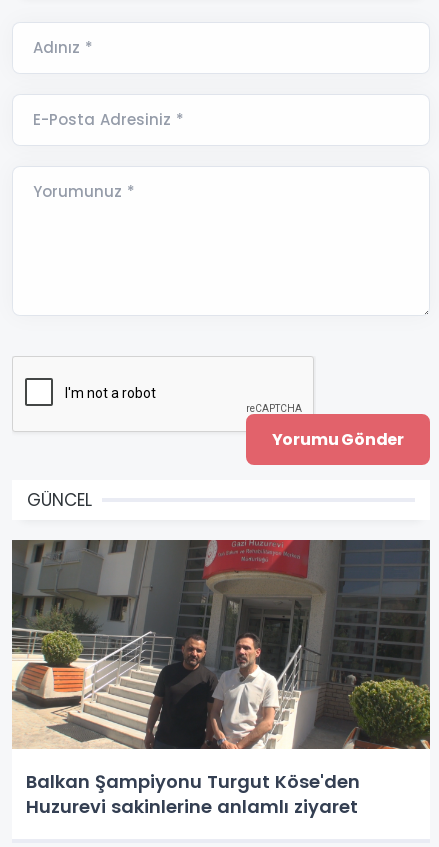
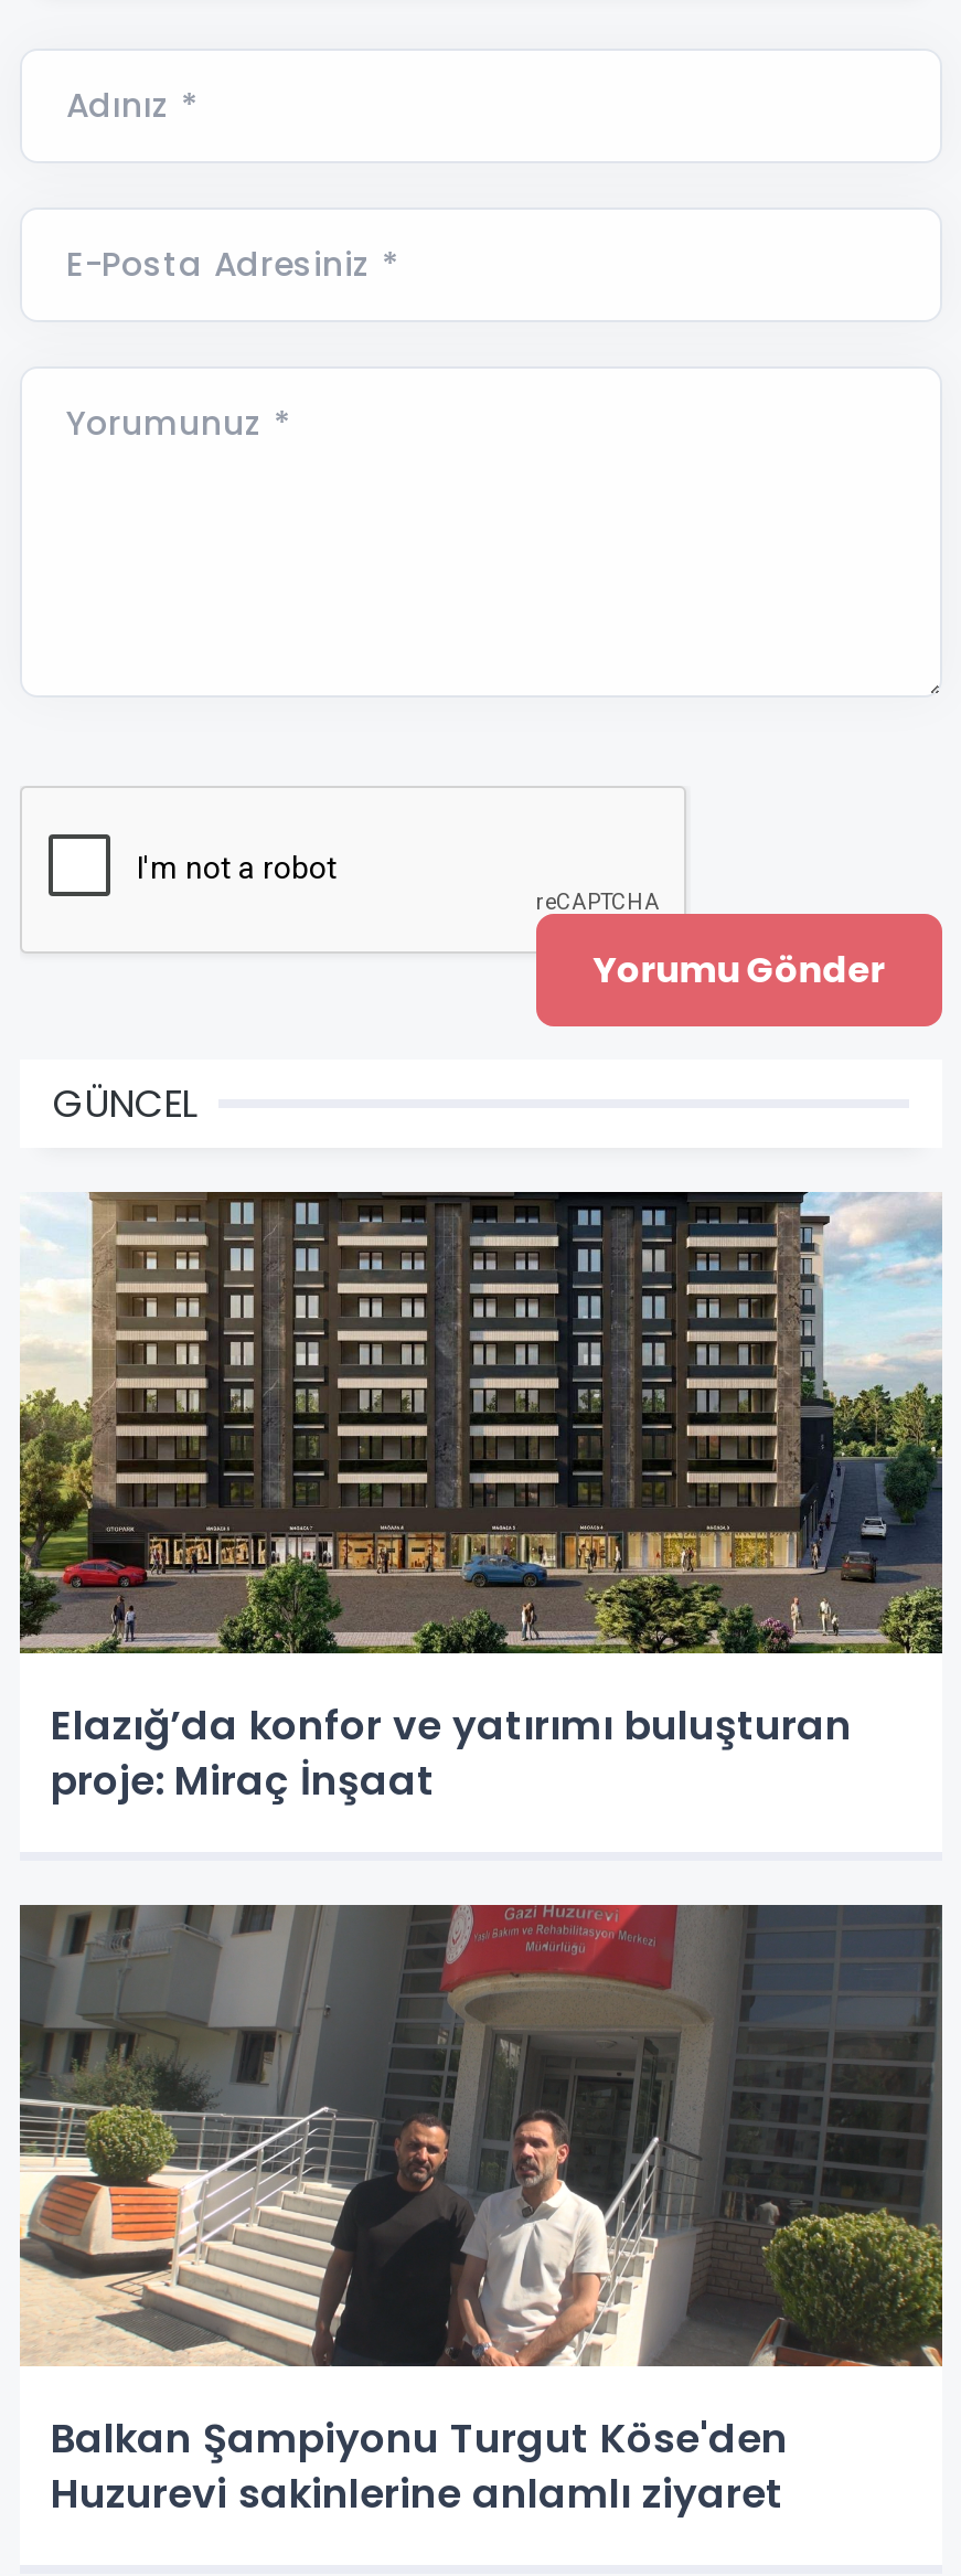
none -> [18,1190,944,1807] [image] | Elazığ’da konfor ve yatırımı buluşturan | proje: Miraç İnşaat

